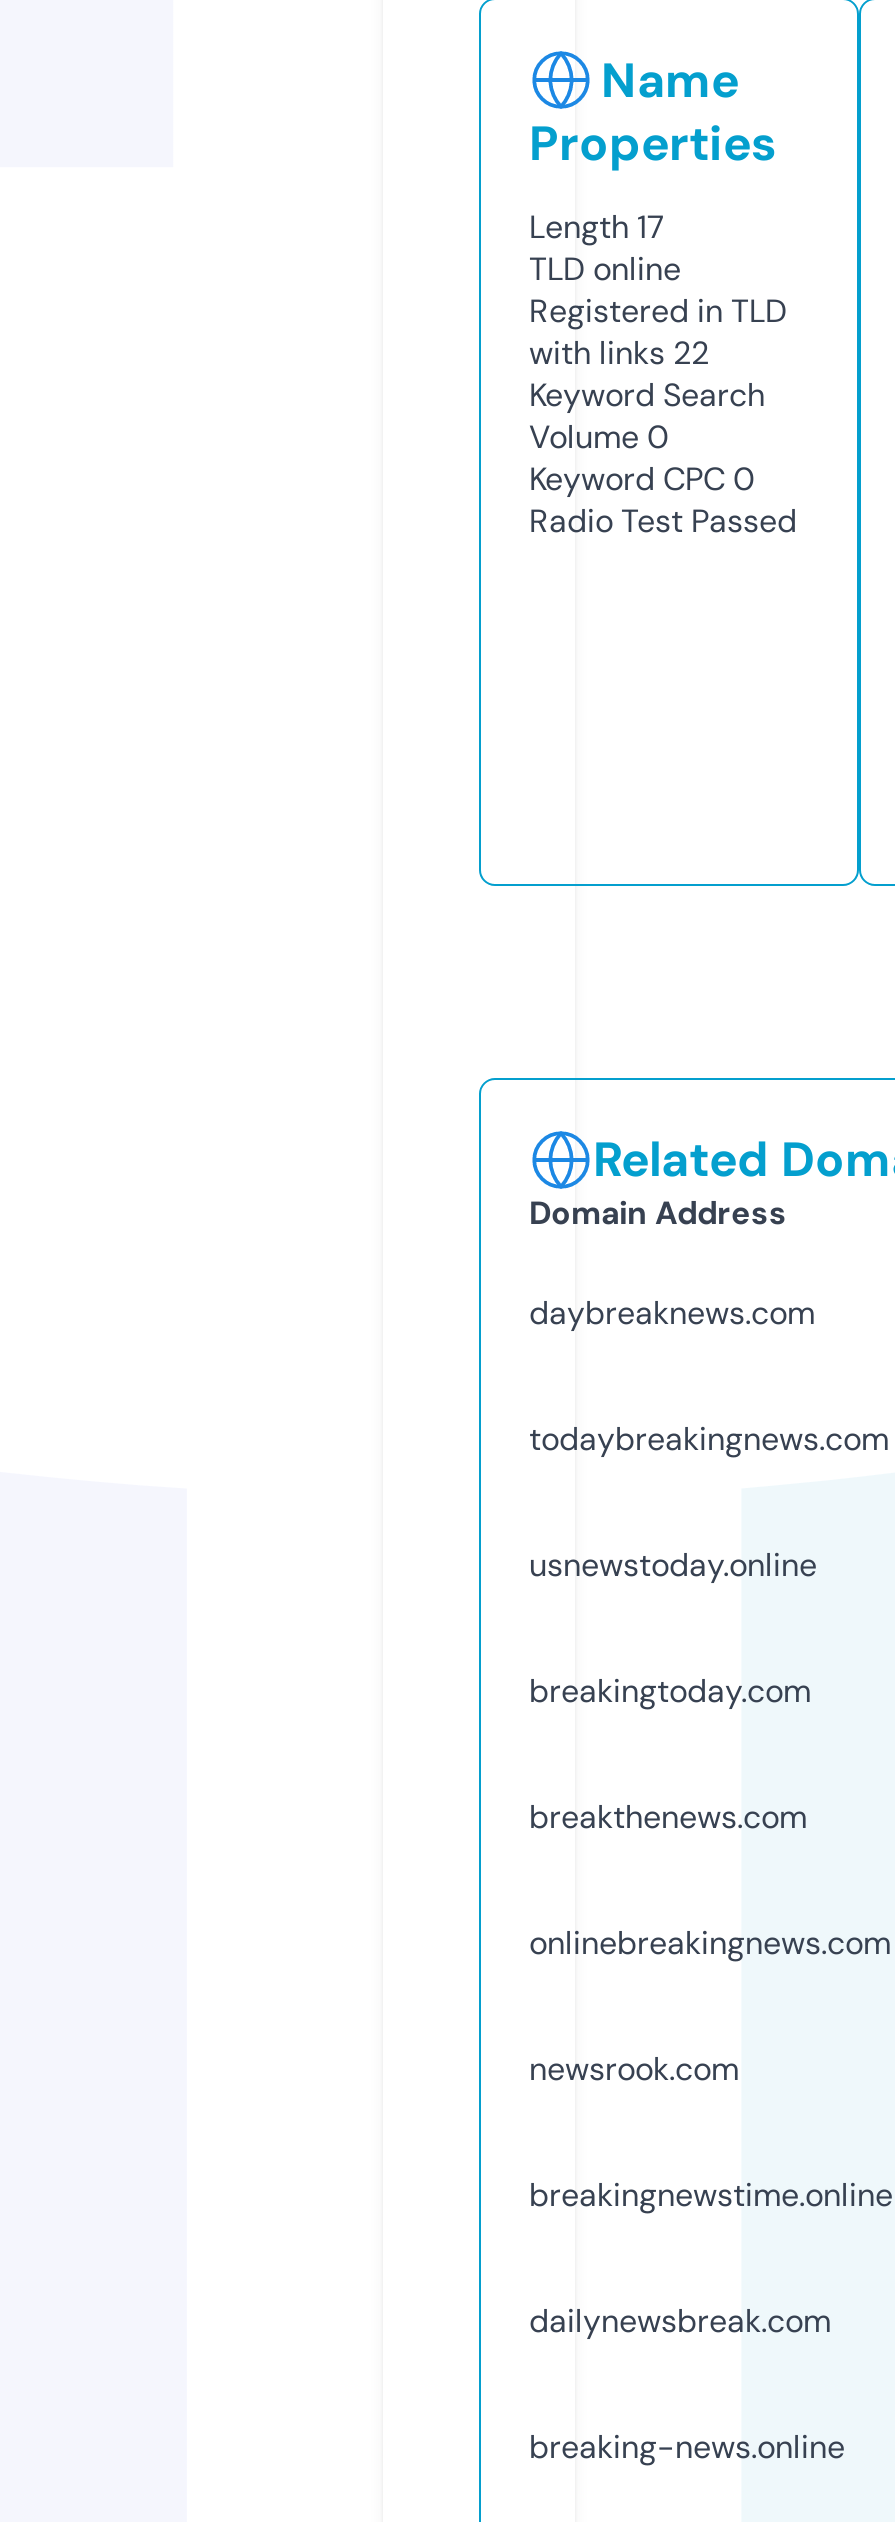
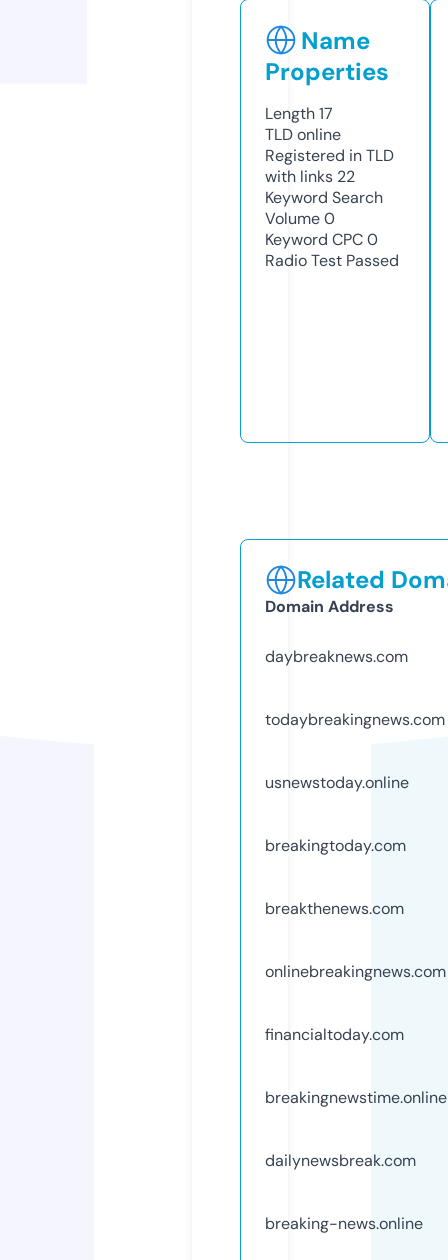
[529,2048,739,2090] newsrook.com -> [265,1024,404,1045] financialtoday.com

